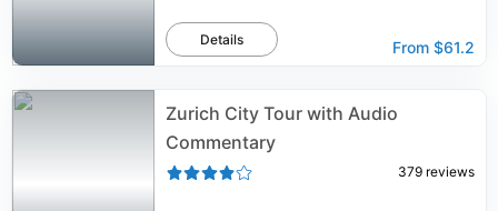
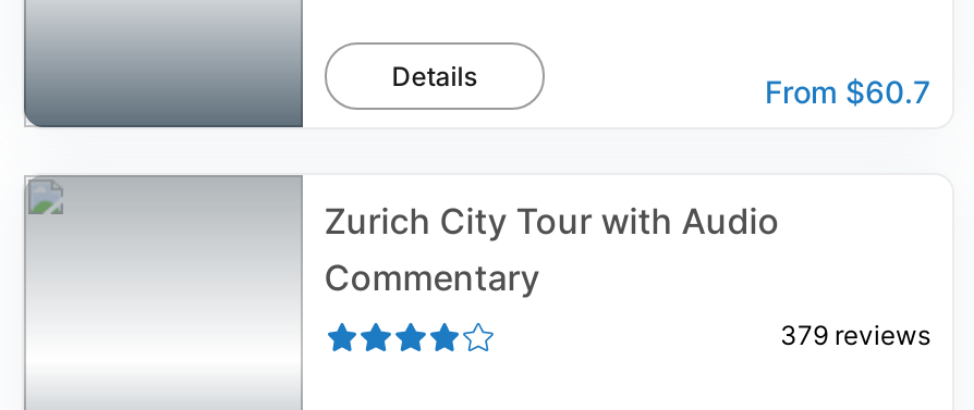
[392,38,475,57] From $61.2 -> [765,73,930,110] From $60.7

